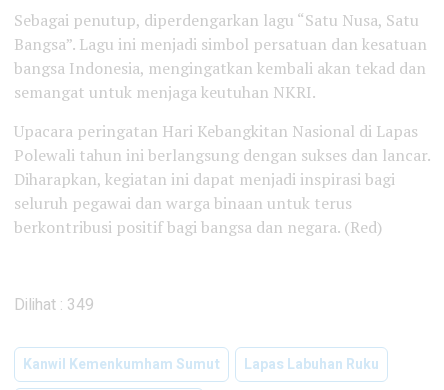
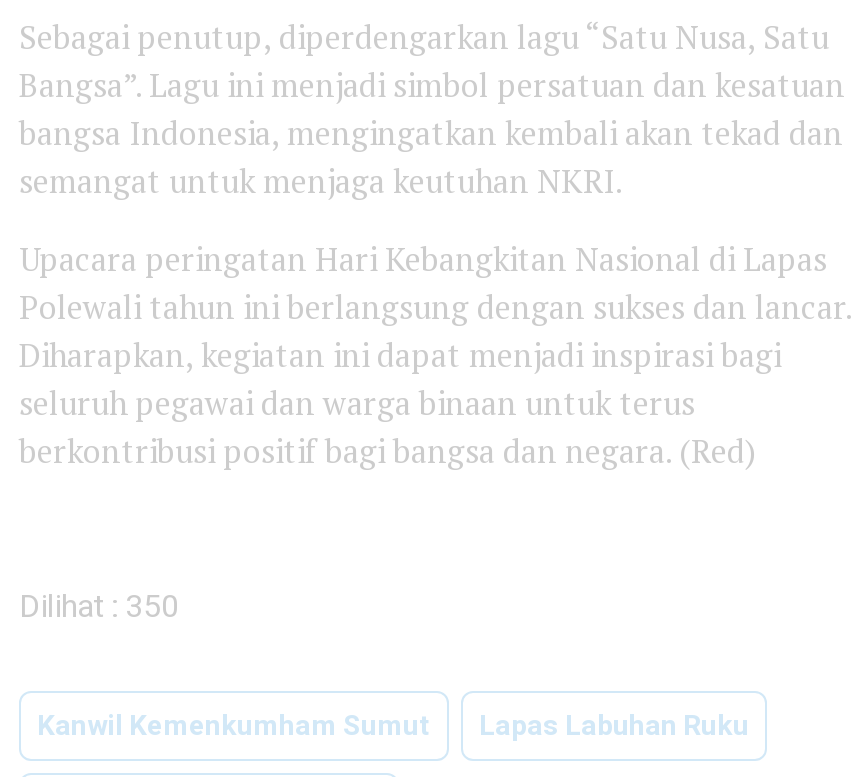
[14,292,94,316] Dilihat : 349 -> [19,582,179,630] Dilihat : 350

